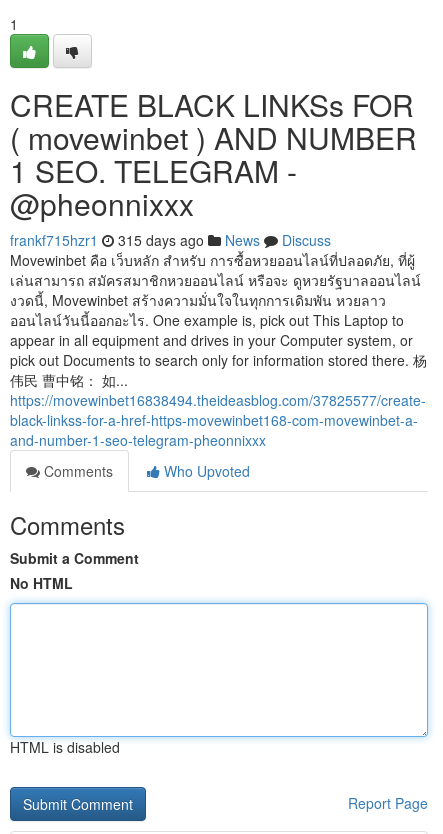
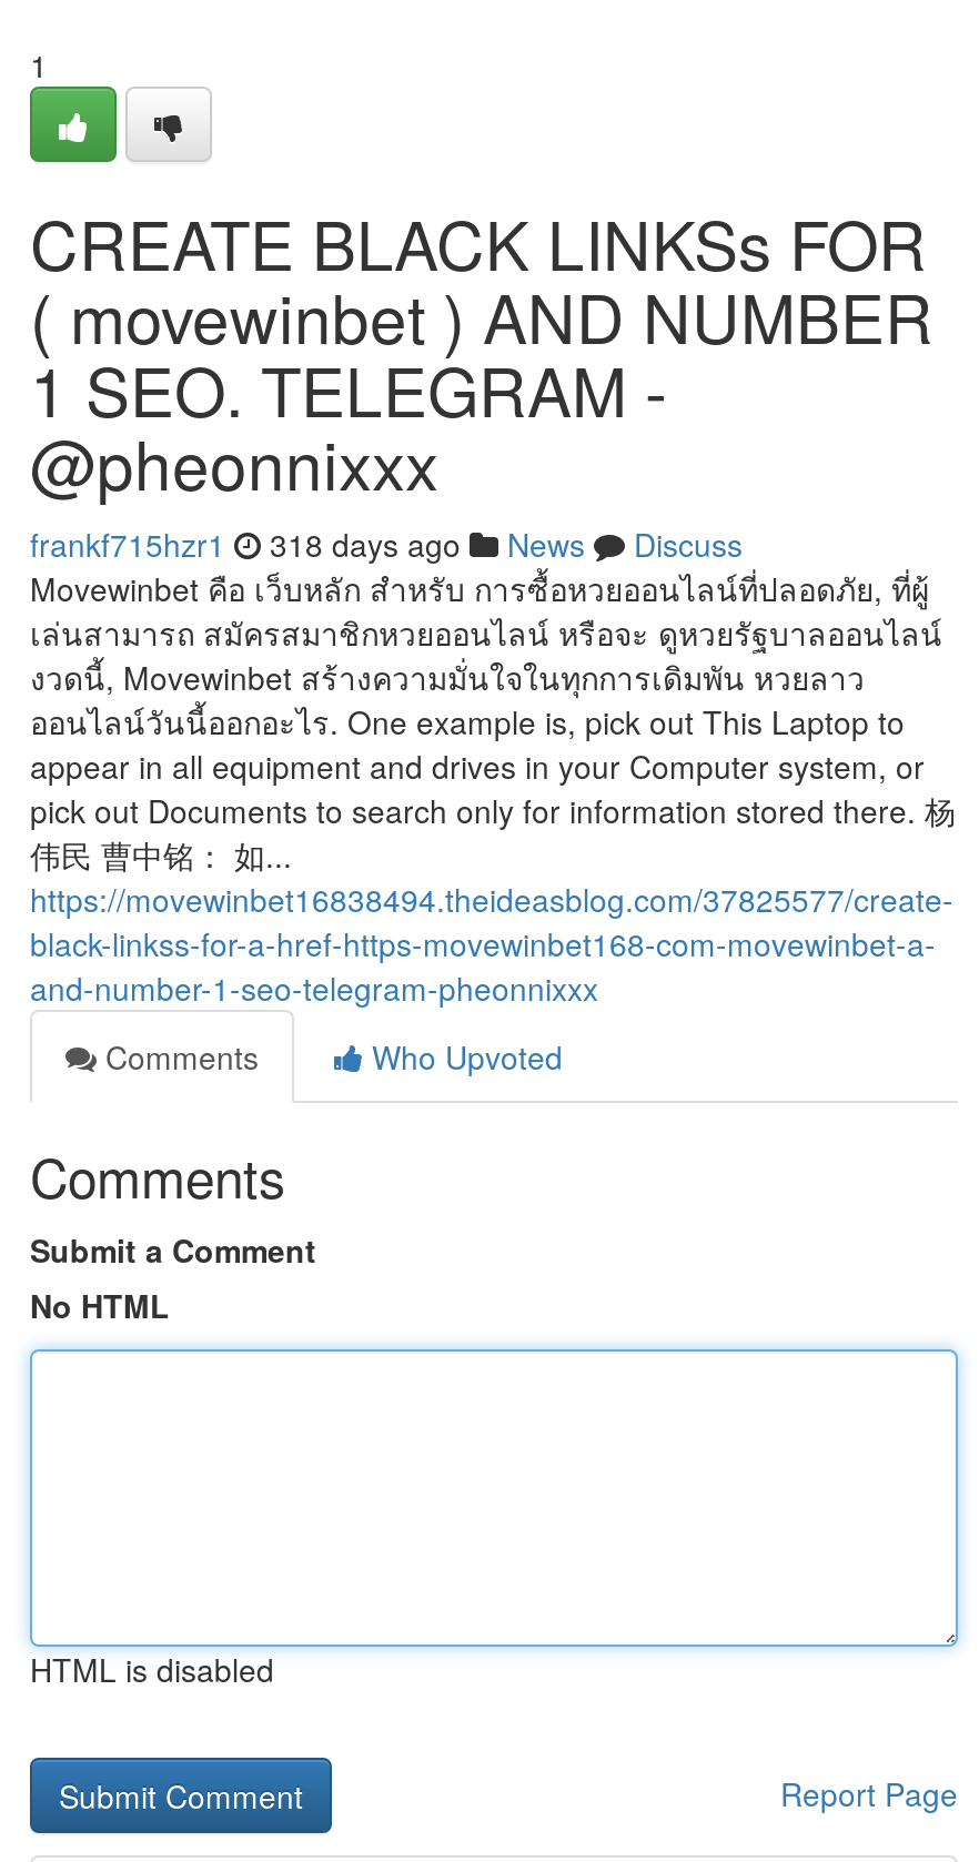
[10,230,331,250] frankf715hzr1 315 days ago News Discuss -> [30,522,743,566] frankf715hzr1 318 days ago News Discuss

